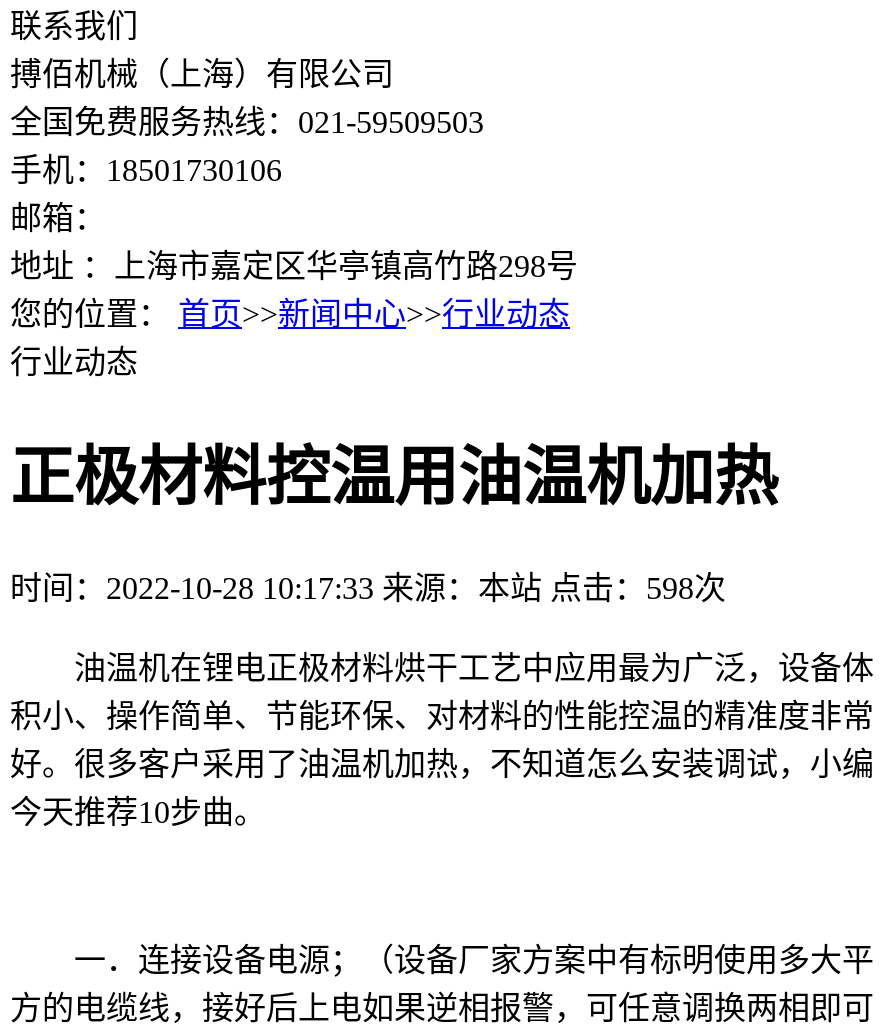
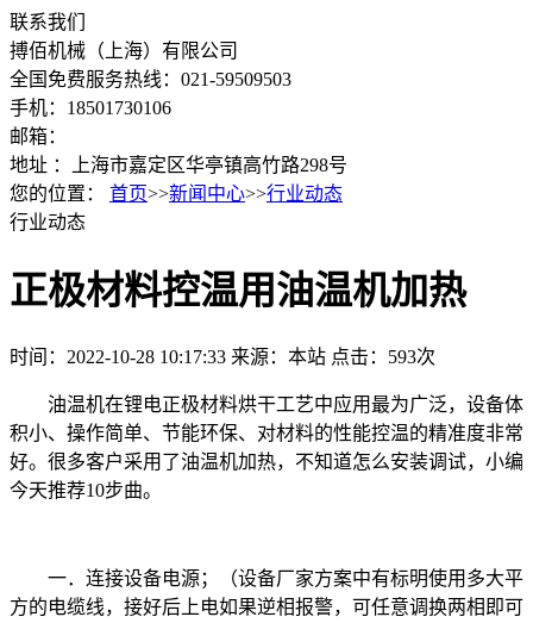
[10,571,726,605] 时间：2022-10-28 10:17:33 来源：本站 点击：598次 -> [10,347,435,367] 时间：2022-10-28 10:17:33 来源：本站 点击：593次

